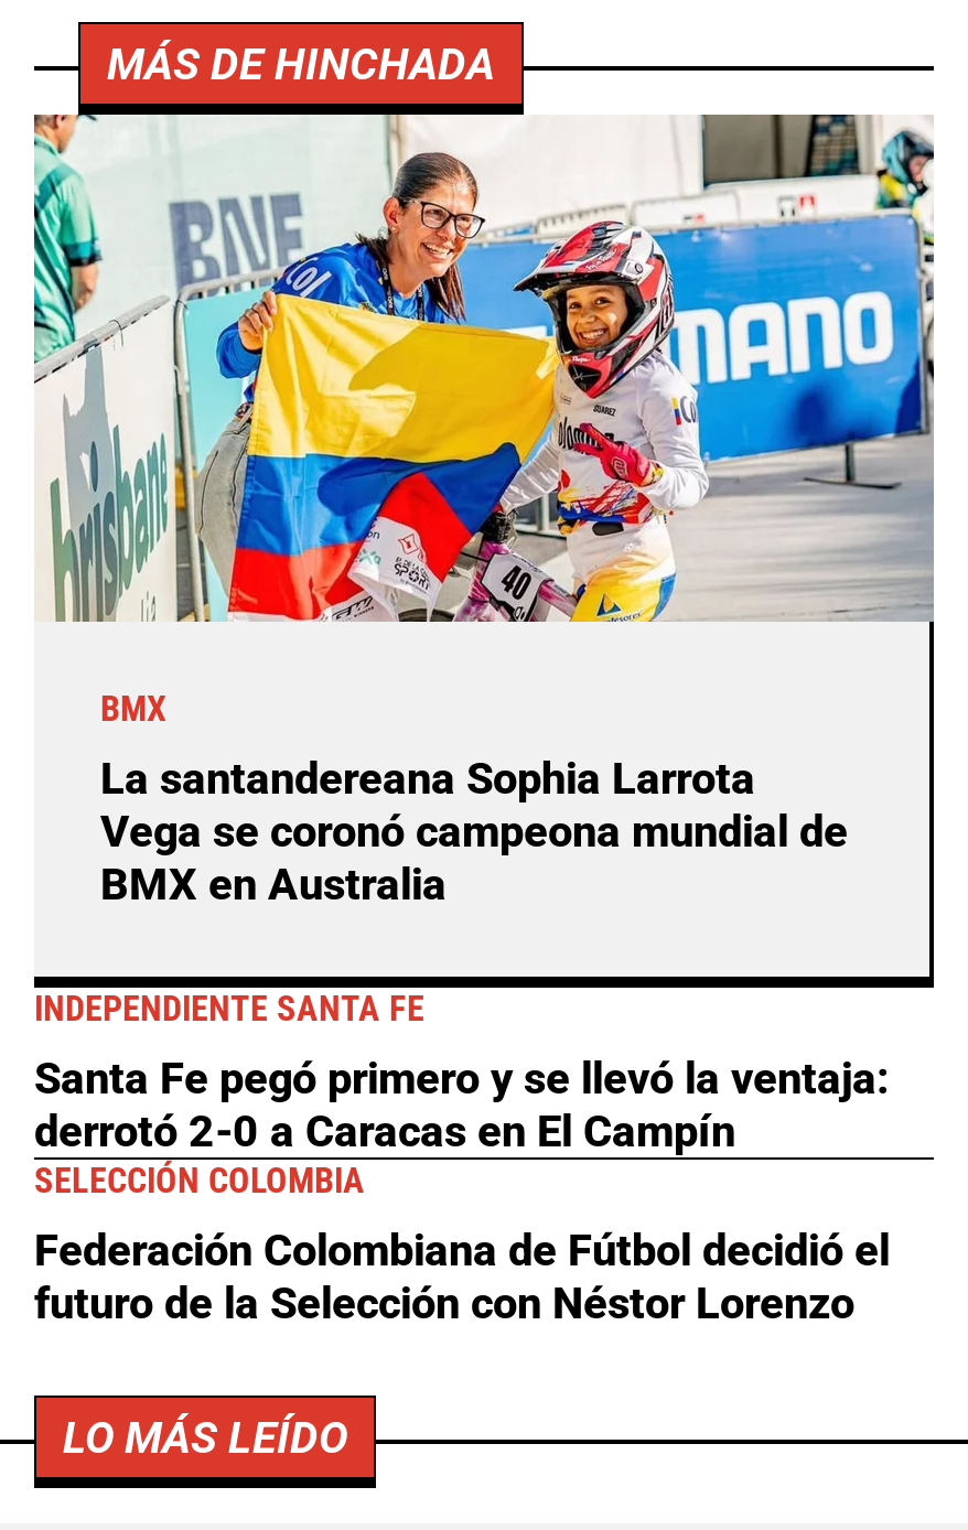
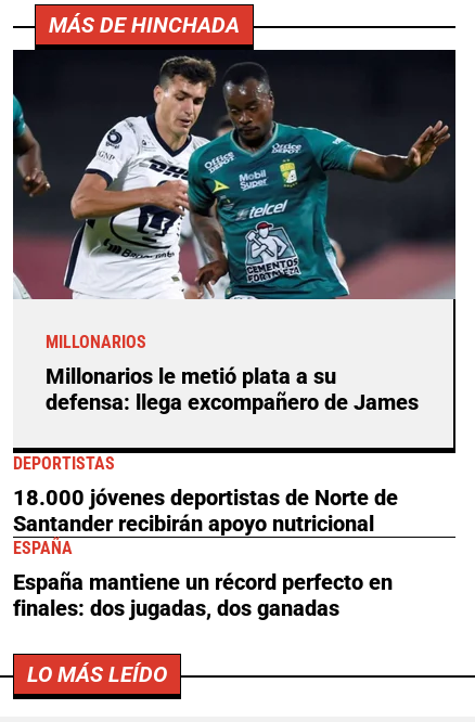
[32,112,936,911] [image] | BMX | La santandereana Sophia Larrota | Vega se coronó campeona mundial de | BMX en Australia -> [12,49,457,416] [image] | MILLONARIOS | Millonarios le metió plata a su | defensa: llega excompañero de James
[34,989,890,1330] INDEPENDIENTE SANTA FE | Santa Fe pegó primero y se llevó la ventaja: | derrotó 2-0 a Caracas en El Campín | SELECCIÓN COLOMBIA | Federación Colombiana de Fútbol decidió el | futuro de la Selección con Néstor Lorenzo -> [13,454,398,622] DEPORTISTAS | 18.000 jóvenes deportistas de Norte de | Santander recibirán apoyo nutricional | ESPAÑA | España mantiene un récord perfecto en | finales: dos jugadas, dos ganadas

